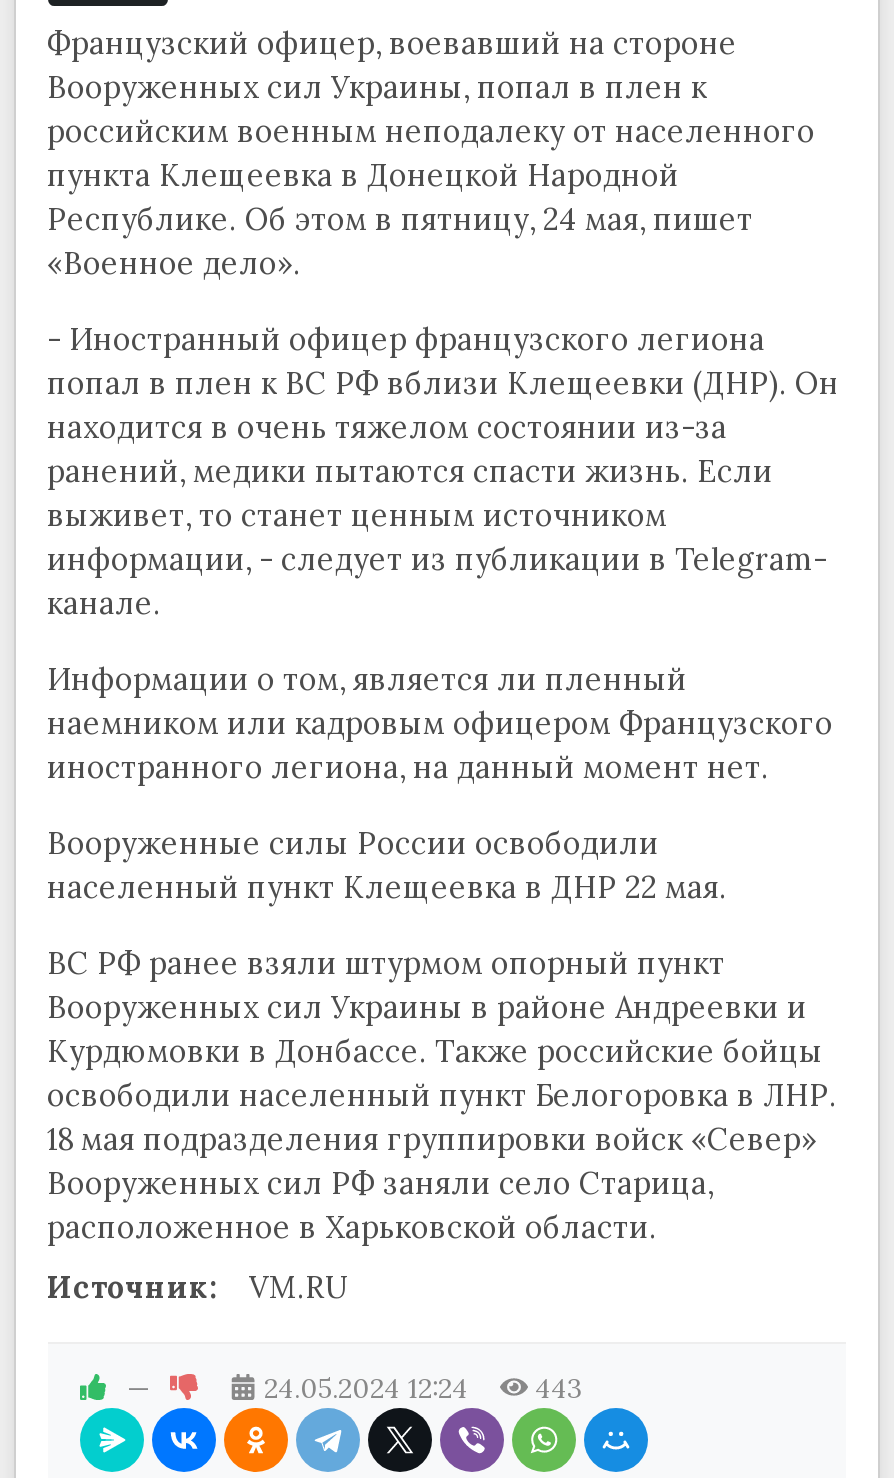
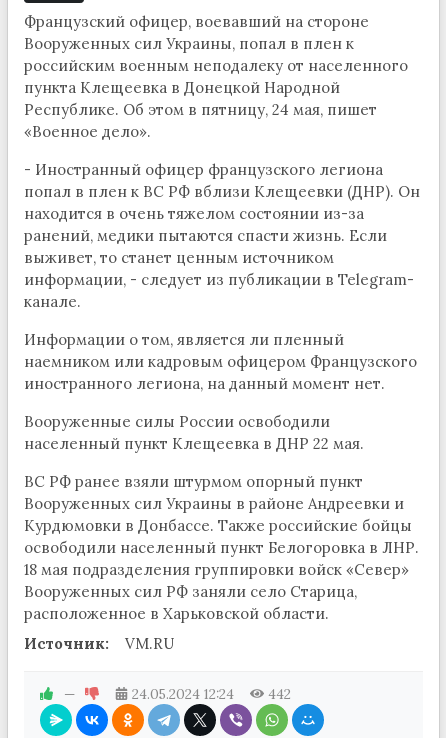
[264,1369,581,1405] 24.05.2024 12:24 443 -> [132,684,290,702] 24.05.2024 12:24 442

